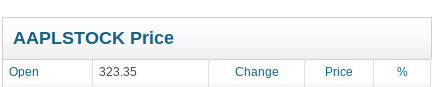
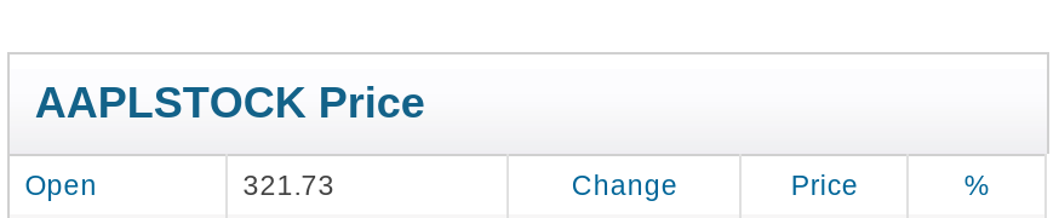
[99,65,137,78] 323.35 -> [243,169,335,201] 321.73

